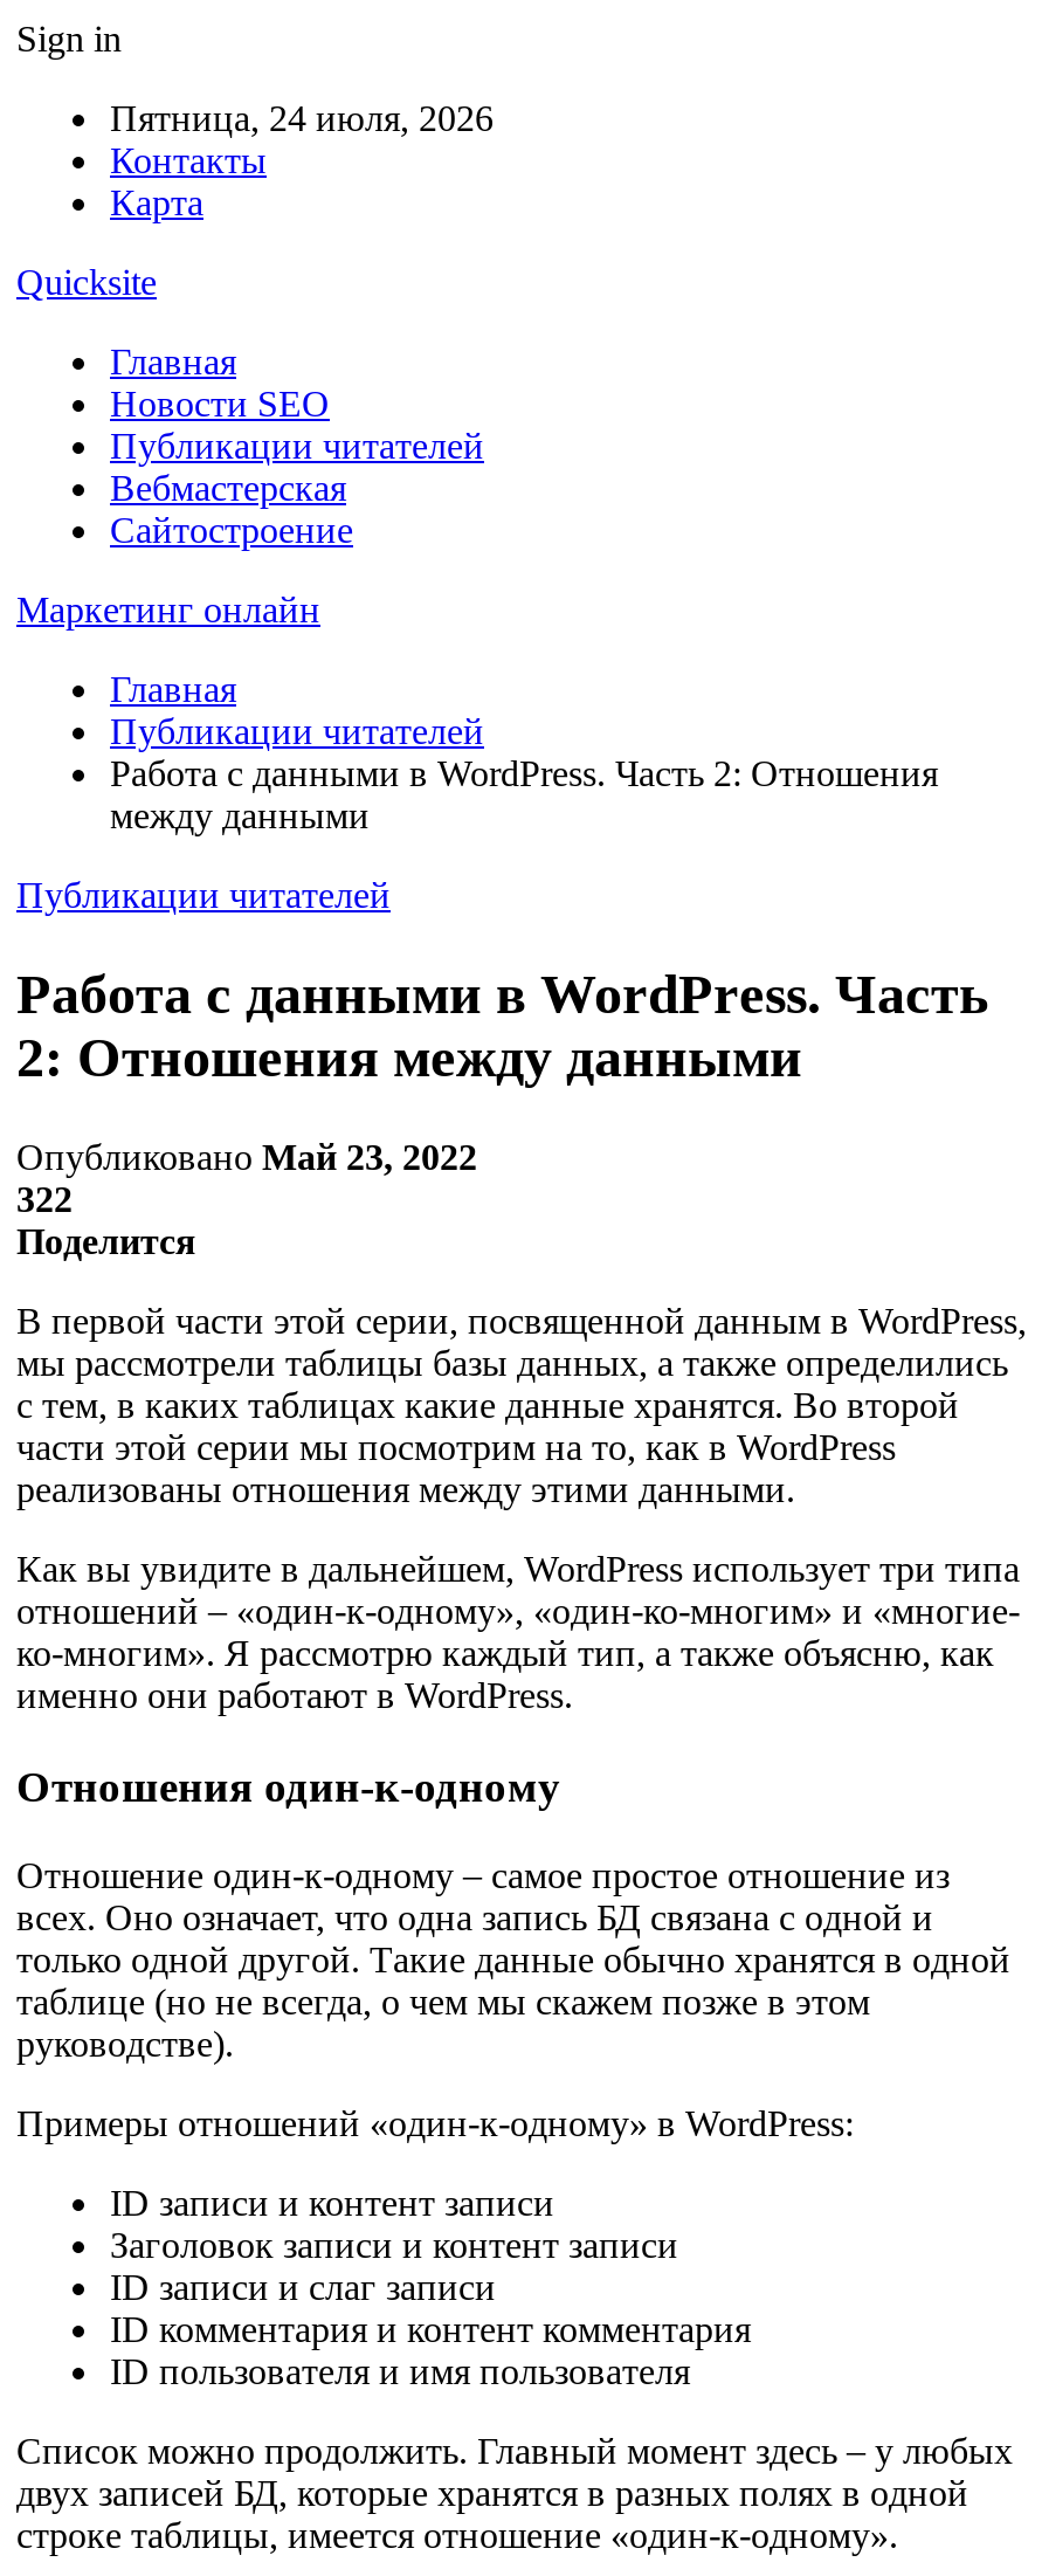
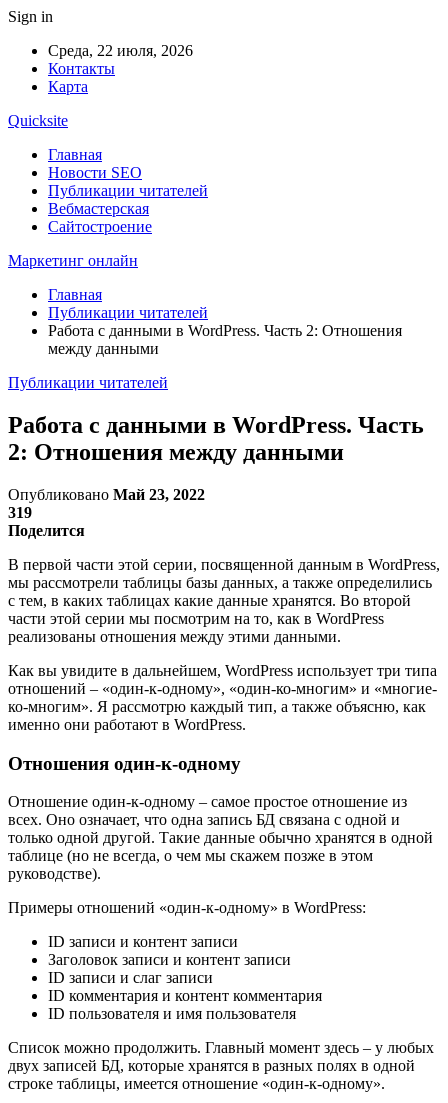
[110,98,494,138] Пятница, 24 июля, 2026 -> [48,42,193,59] Среда, 22 июля, 2026
[16,1179,73,1219] 322 -> [8,504,32,521] 319

